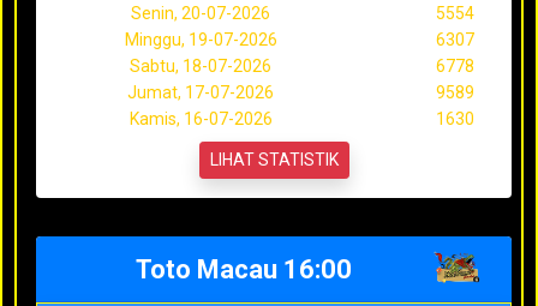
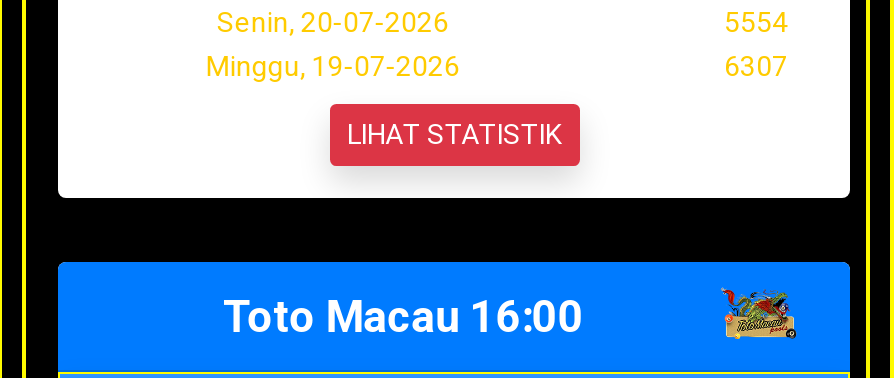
[128,57,474,129] Sabtu, 18-07-2026 | 6778 | Jumat, 17-07-2026 | 9589 | Kamis, 16-07-2026 | 1630 -> none

